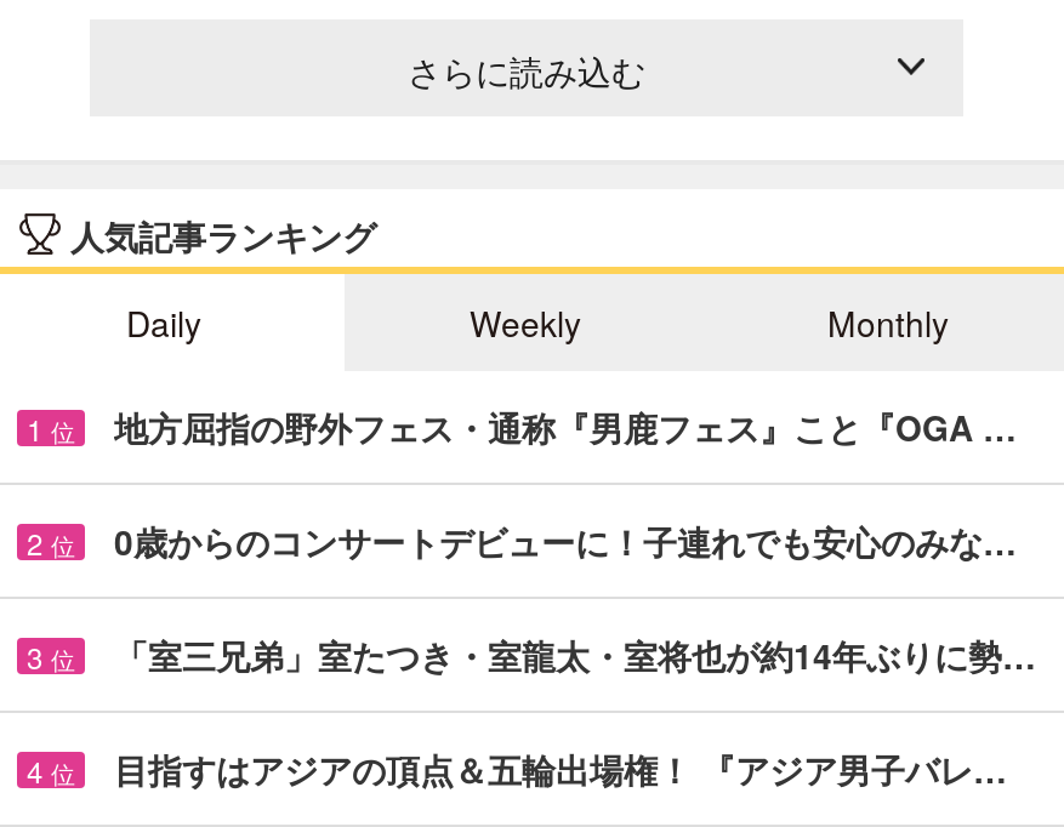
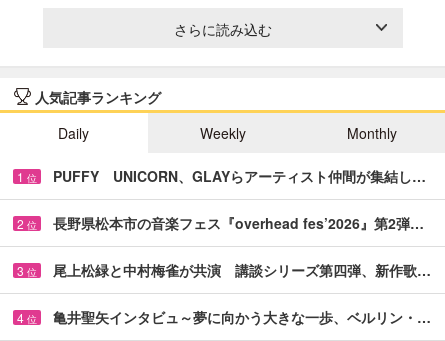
[114,402,1017,451] 地方屈指の野外フェス・通称『男鹿フェス』こと『OGA … -> [53,166,426,186] PUFFY UNICORN、GLAYらアーティスト仲間が集結し…
[114,516,1017,565] 0歳からのコンサートデビューに！子連れでも安心のみな… -> [53,213,424,233] 長野県松本市の音楽フェス『overhead fes’2026』第2弾…
[114,630,1036,679] 「室三兄弟」室たつき・室龍太・室将也が約14年ぶりに勢… -> [53,260,431,280] 尾上松緑と中村梅雀が共演 講談シリーズ第四弾、新作歌…
[114,744,1007,793] 目指すはアジアの頂点＆五輪出場権！ 『アジア男子バレ… -> [53,307,431,327] 亀井聖矢インタビュ～夢に向かう大きな一歩、ベルリン・…

